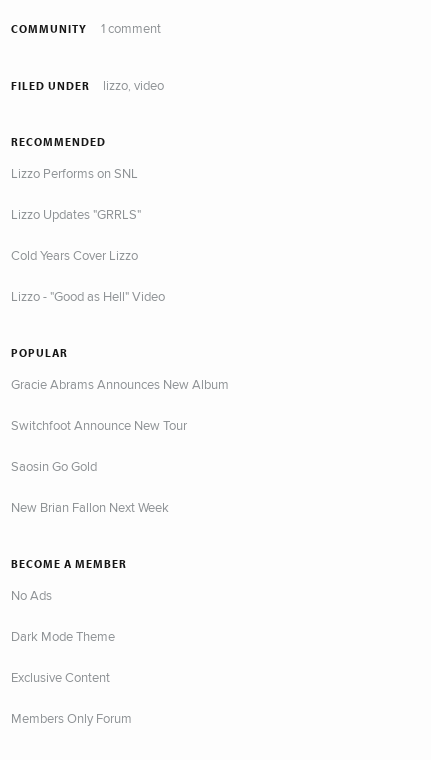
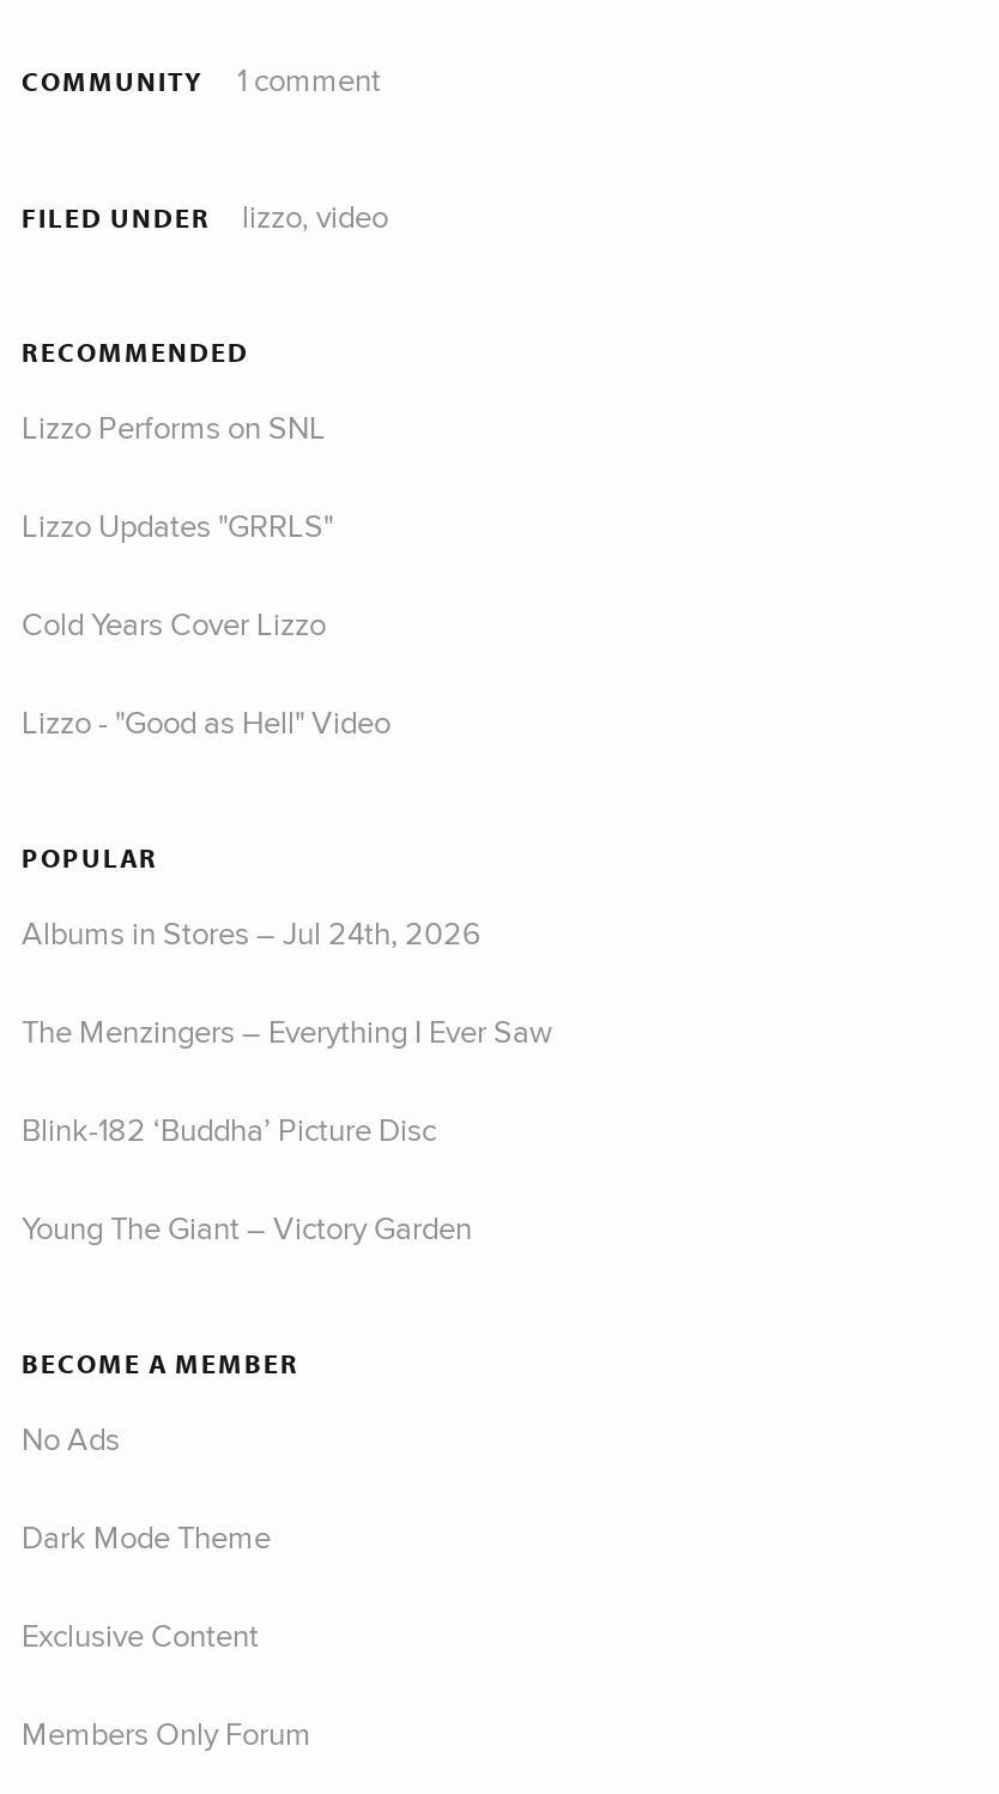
[11,375,229,393] Gracie Abrams Announces New Album -> [22,909,482,952] Albums in Stores – Jul 24th, 2026
[11,416,187,434] Switchfoot Announce New Tour -> [22,1007,553,1051] The Menzingers – Everything I Ever Saw
[11,457,97,475] Saosin Go Gold -> [22,1106,436,1149] Blink-182 ‘Buddha’ Picture Disc
[11,498,169,516] New Brian Fallon Next Week -> [22,1204,472,1247] Young The Giant – Victory Garden

